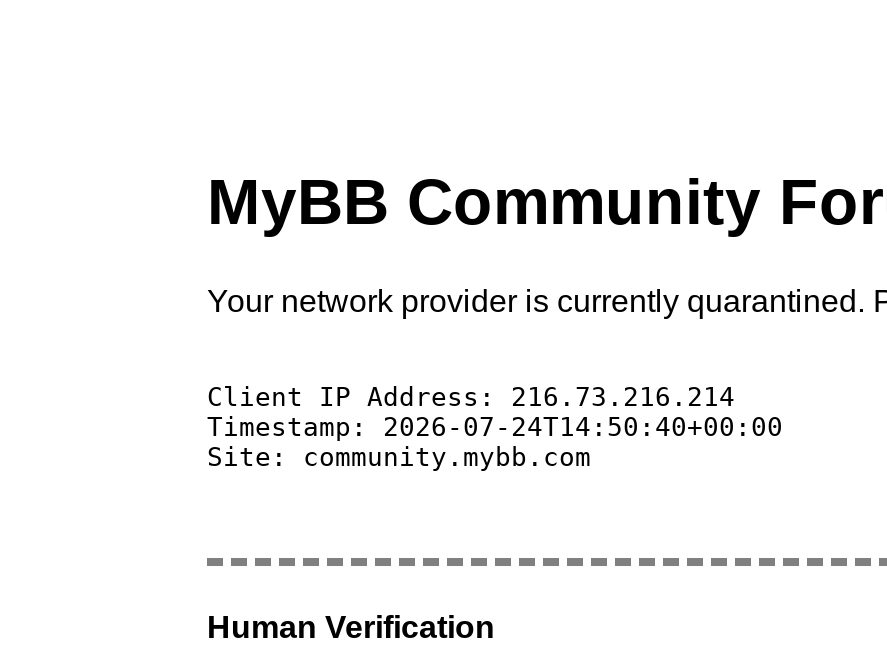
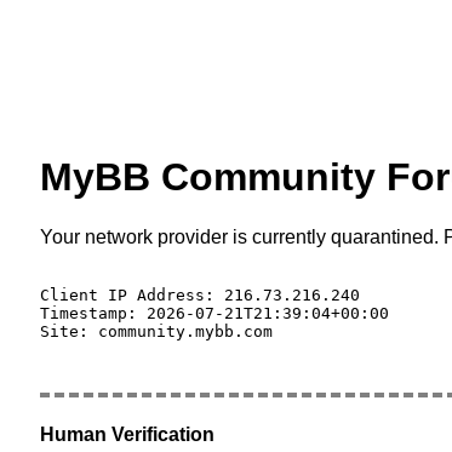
[207,382,751,412] Client IP Address: 216.73.216.214 -> [40,286,370,304] Client IP Address: 216.73.216.240
[207,412,783,442] Timestamp: 2026-07-24T14:50:40+00:00 -> [40,304,389,322] Timestamp: 2026-07-21T21:39:04+00:00

